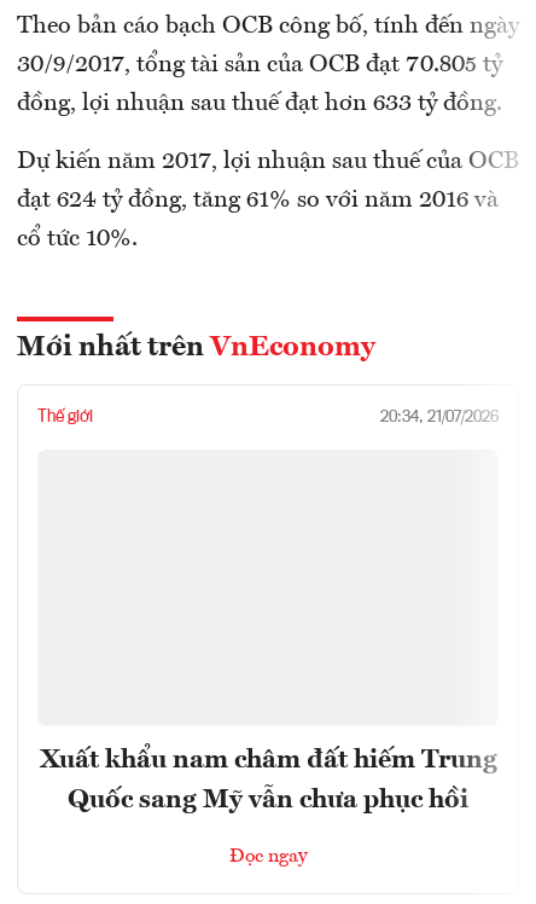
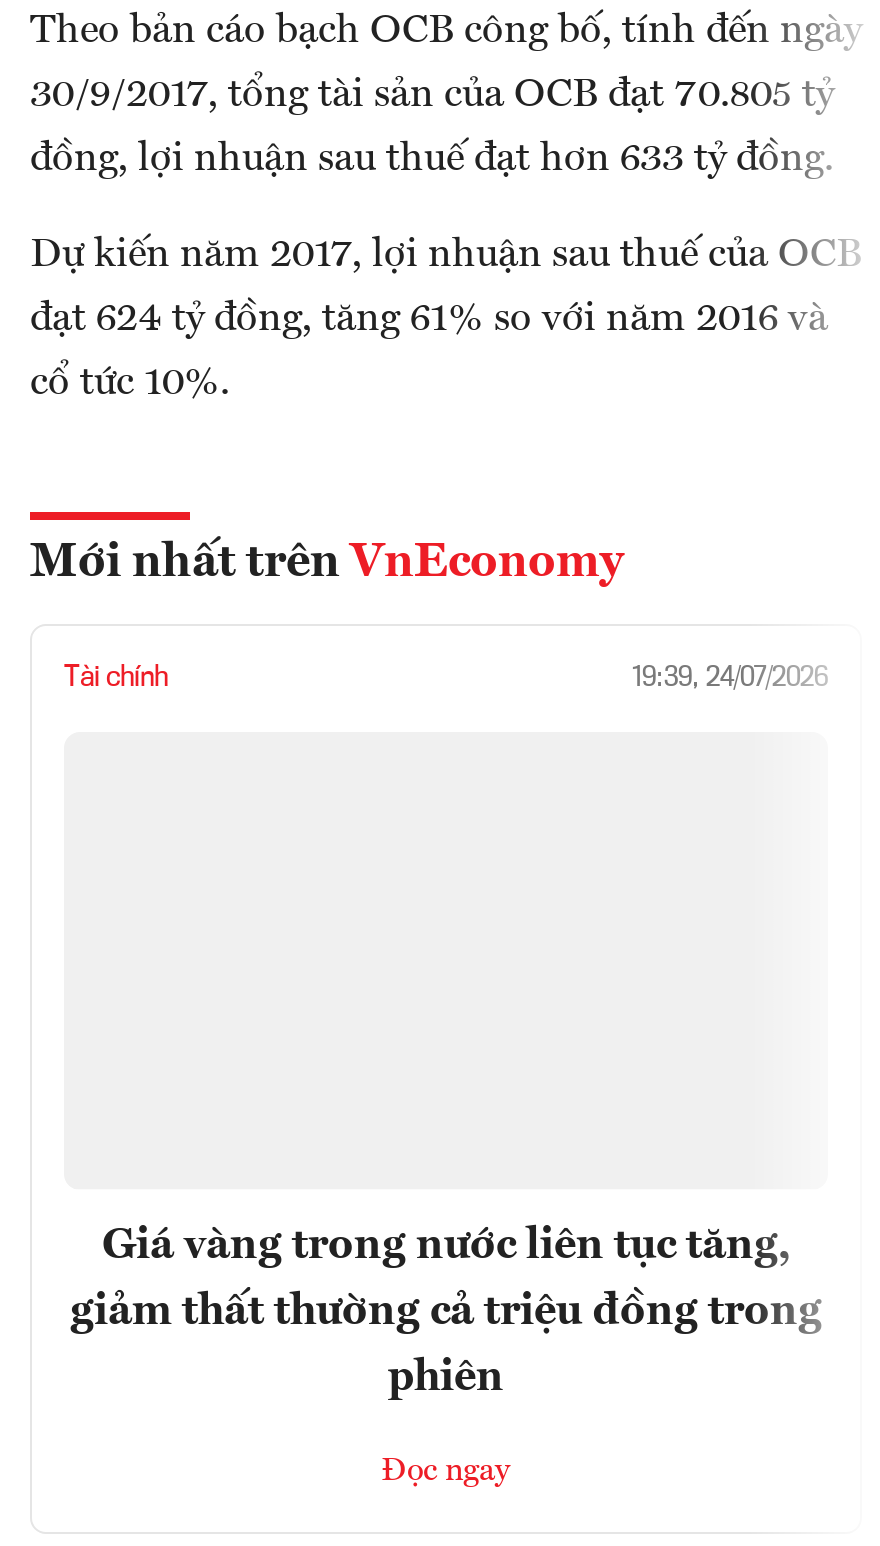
[37,408,499,425] Thế giới | 20:34, 21/07/2026 -> [64,664,828,692] Tài chính | 19:39, 24/07/2026
[39,747,497,813] Xuất khẩu nam châm đất hiếm Trung | Quốc sang Mỹ vẫn chưa phục hồi -> [70,1224,822,1400] Giá vàng trong nước liên tục tăng, | giảm thất thường cả triệu đồng trong | phiên

